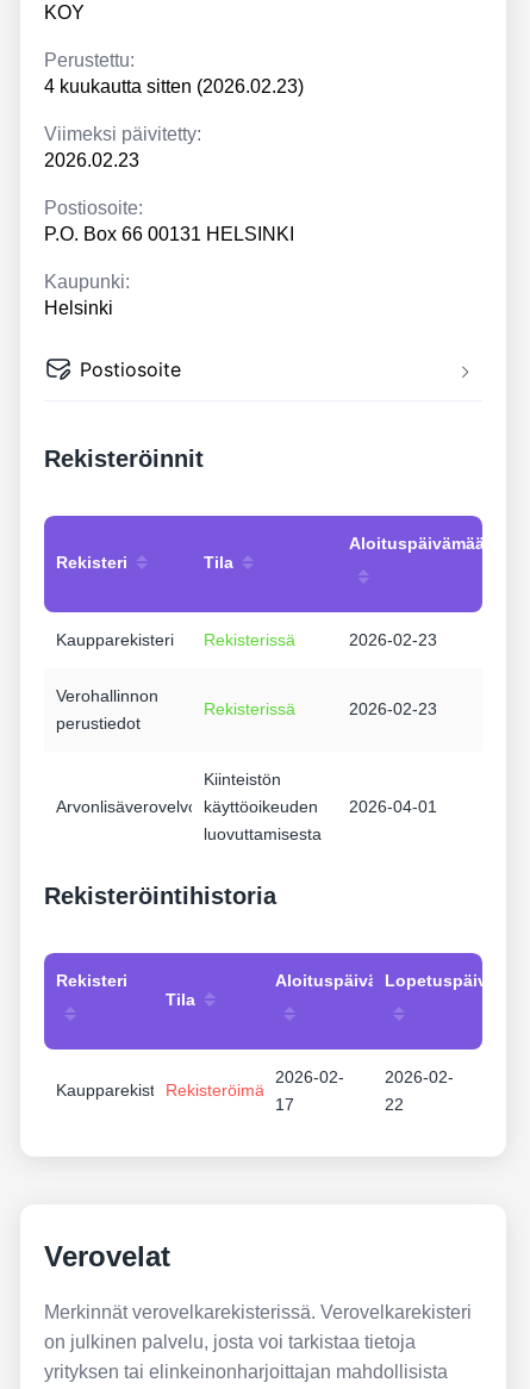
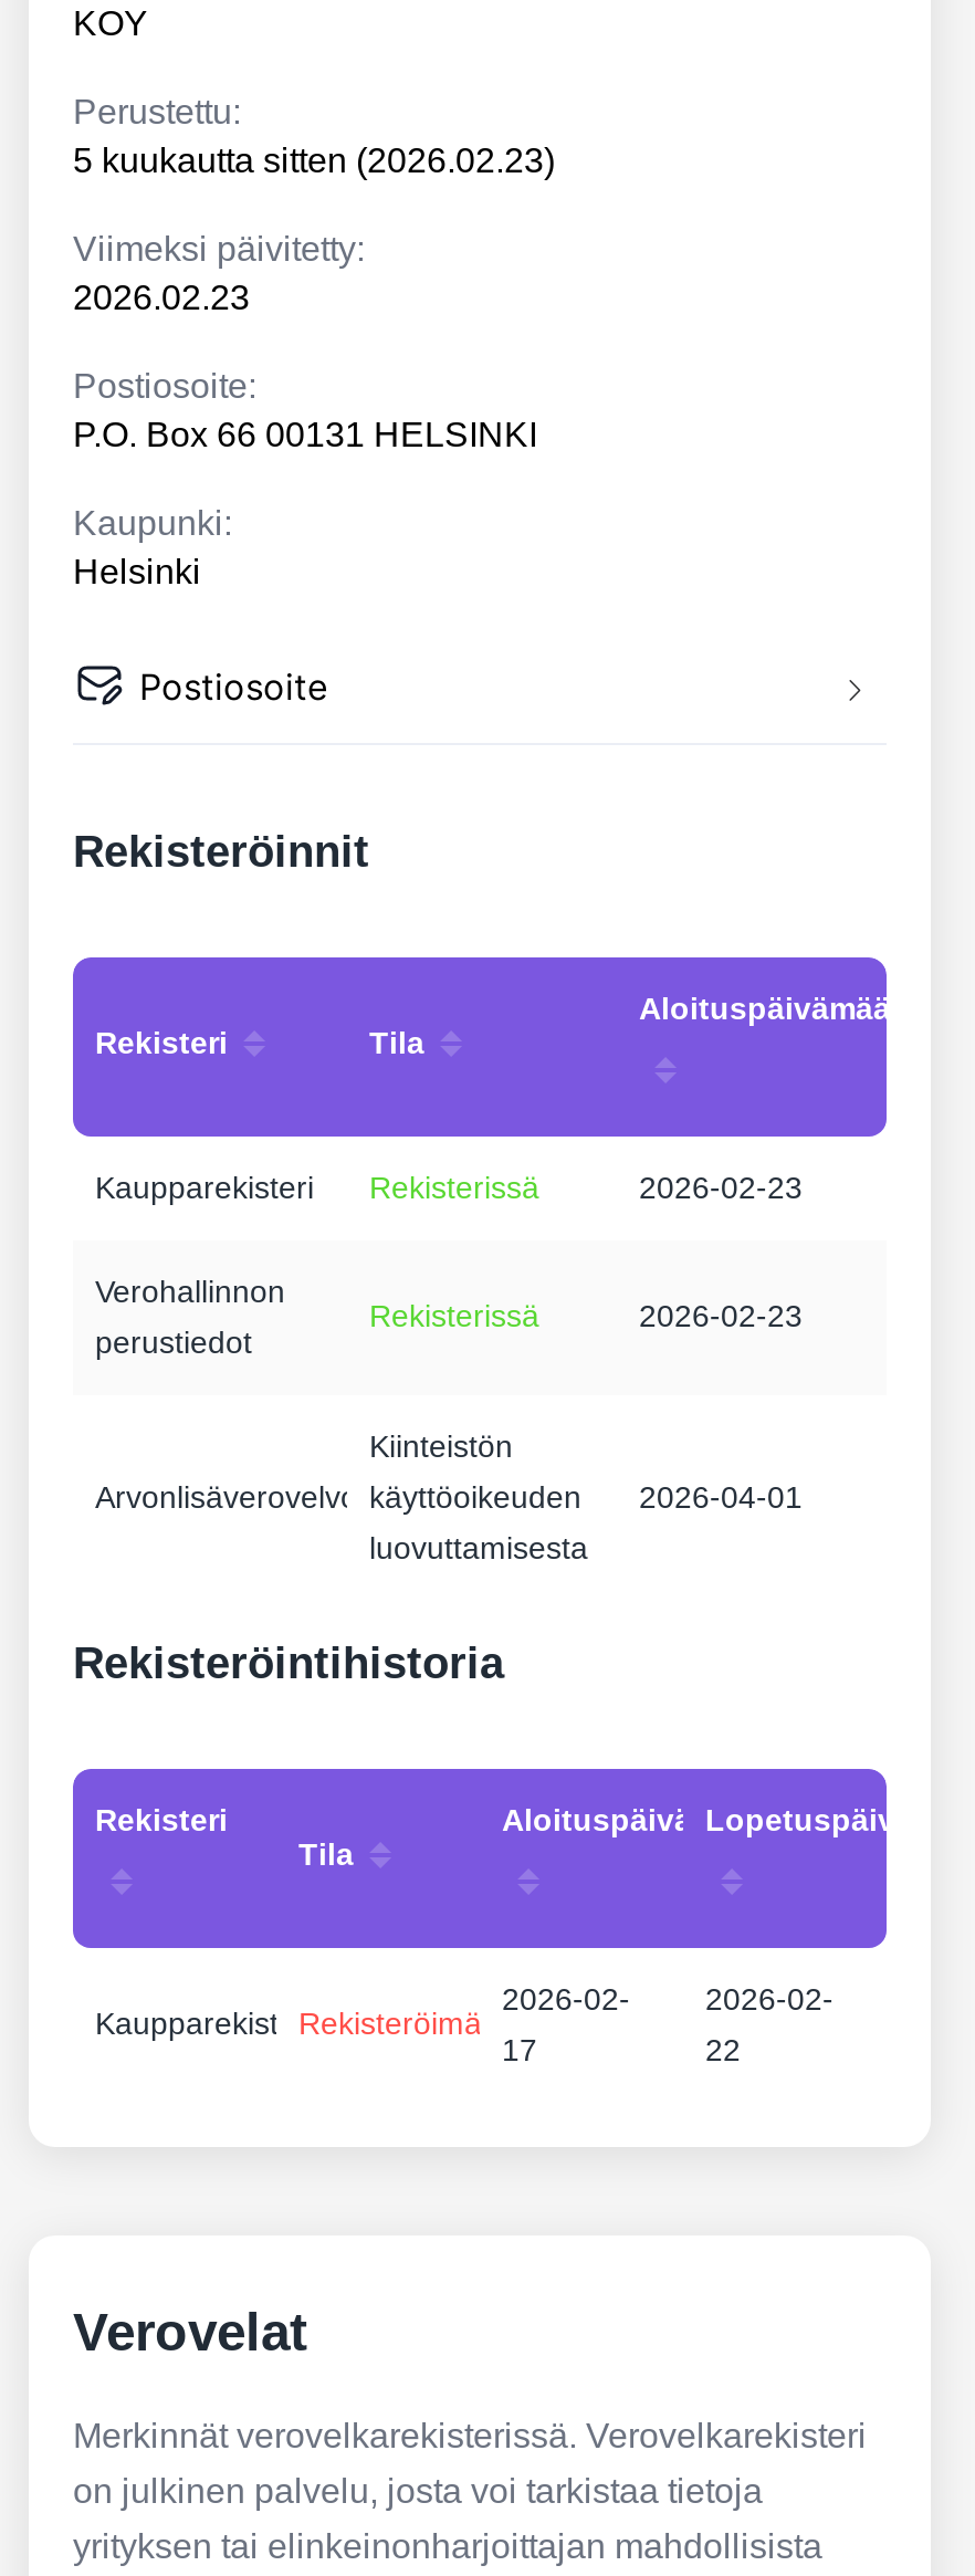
[44,77,304,97] 4 kuukautta sitten (2026.02.23) -> [73,142,555,180] 5 kuukautta sitten (2026.02.23)

